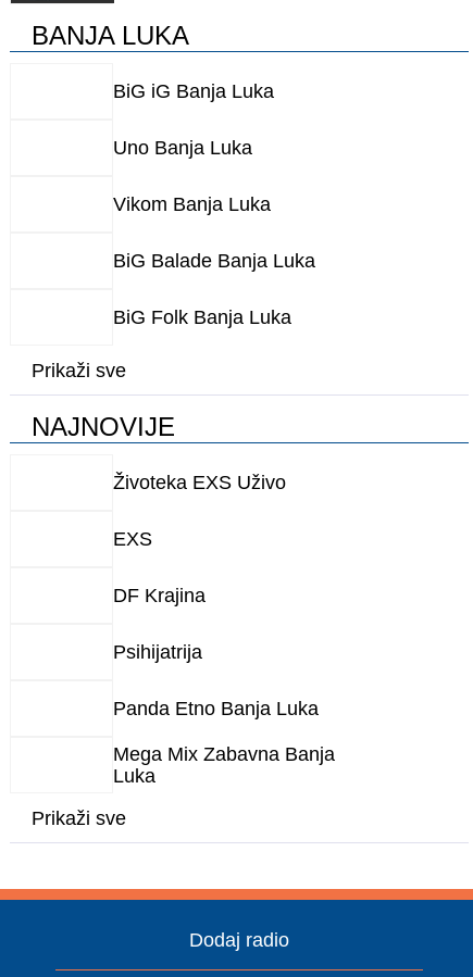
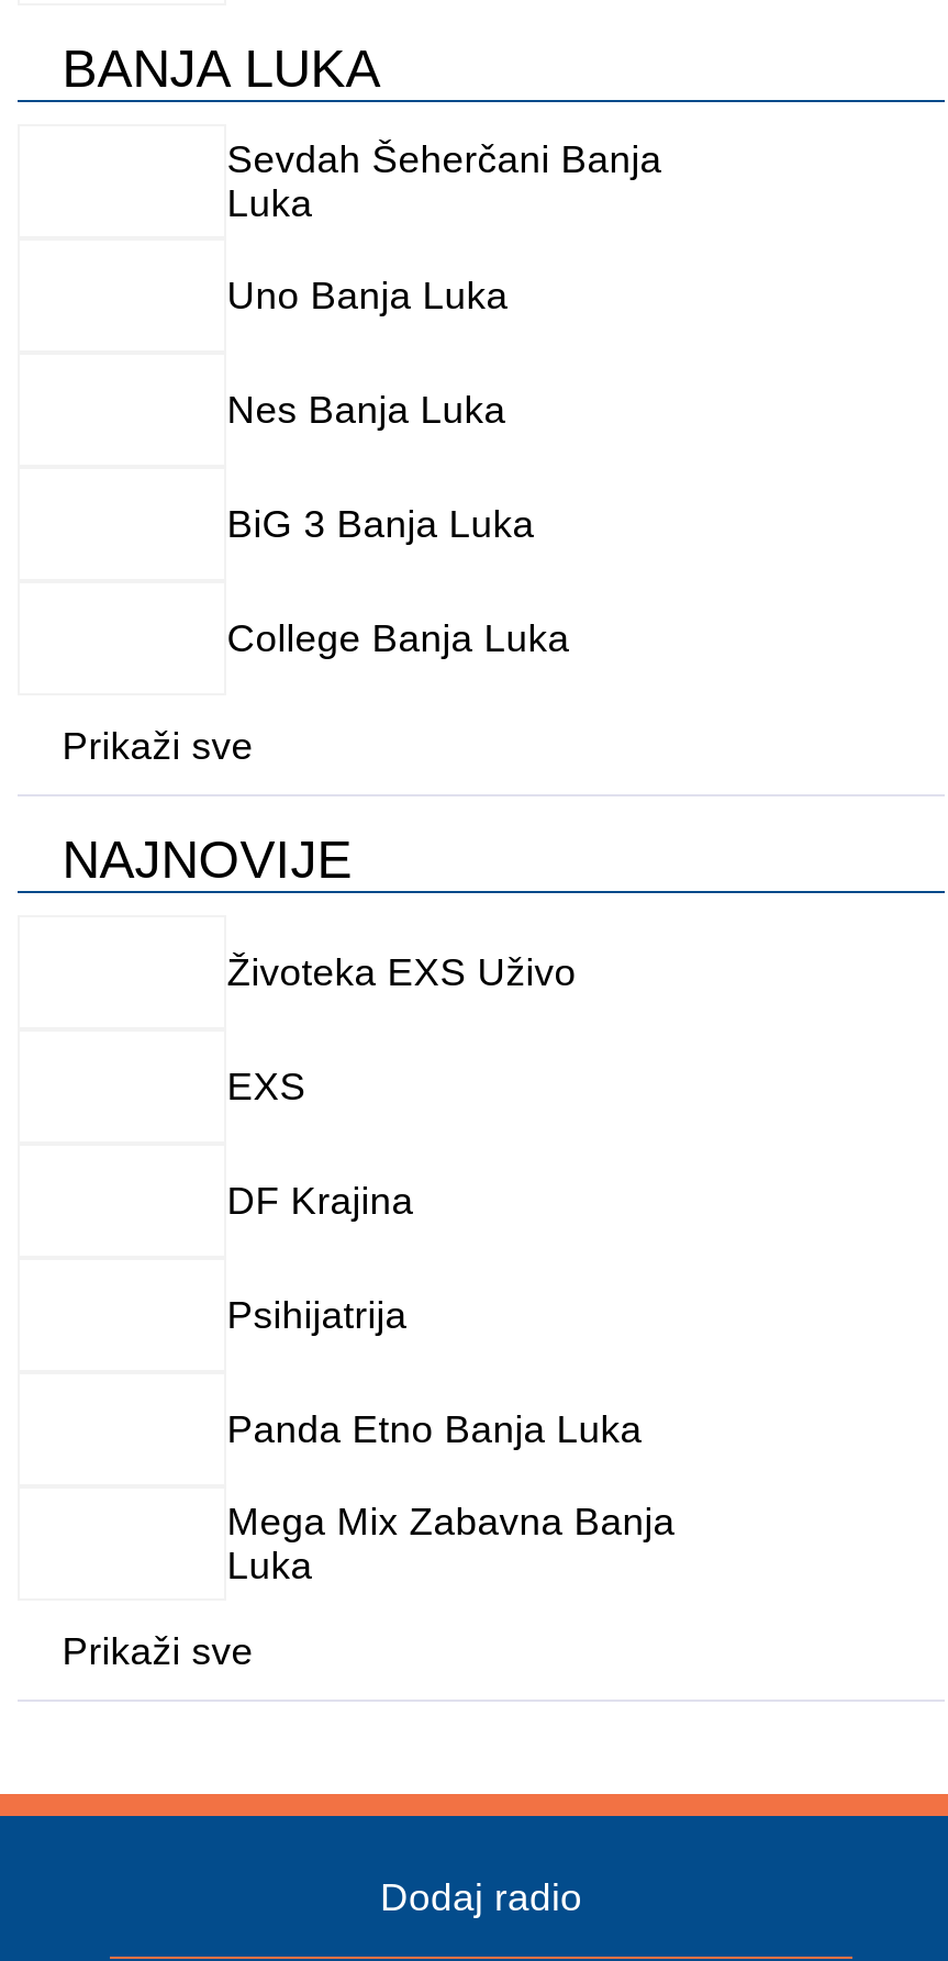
[113,81,274,102] BiG iG Banja Luka -> [227,138,662,226] Sevdah Šeherčani Banja | Luka
[113,194,271,215] Vikom Banja Luka -> [227,388,506,432] Nes Banja Luka
[113,250,316,272] BiG Balade Banja Luka -> [227,502,535,546] BiG 3 Banja Luka
[113,307,292,328] BiG Folk Banja Luka -> [227,617,570,661] College Banja Luka

